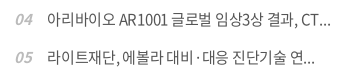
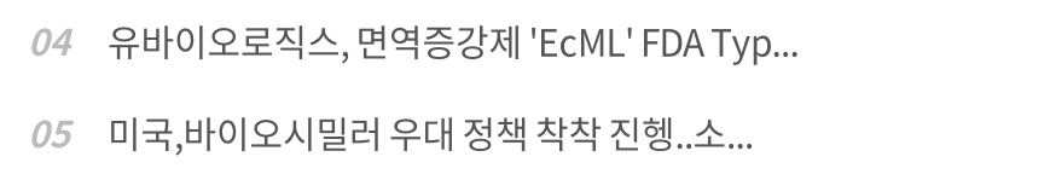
[47,8,330,30] 아리바이오 AR1001 글로벌 임상3상 결과, CT... -> [108,15,799,69] 유바이오로직스, 면역증강제 'EcML' FDA Typ...
[47,46,314,68] 라이트재단, 에볼라 대비·대응 진단기술 연... -> [108,107,753,160] 미국,바이오시밀러 우대 정책 착착 진헹..소...

